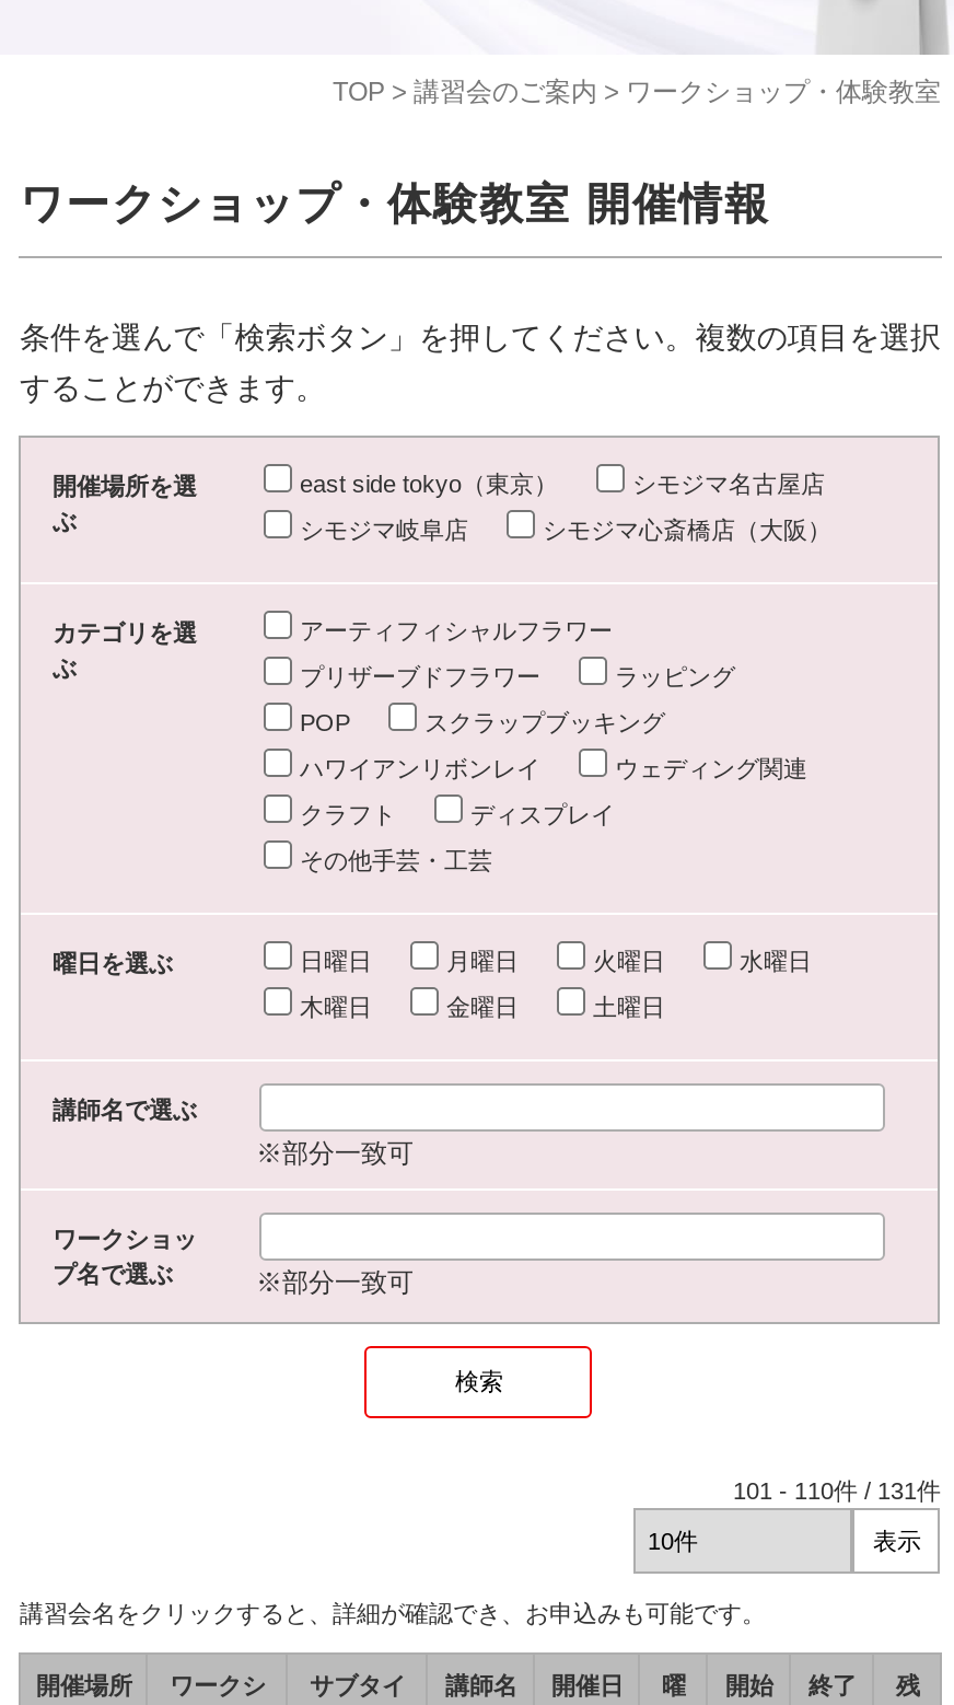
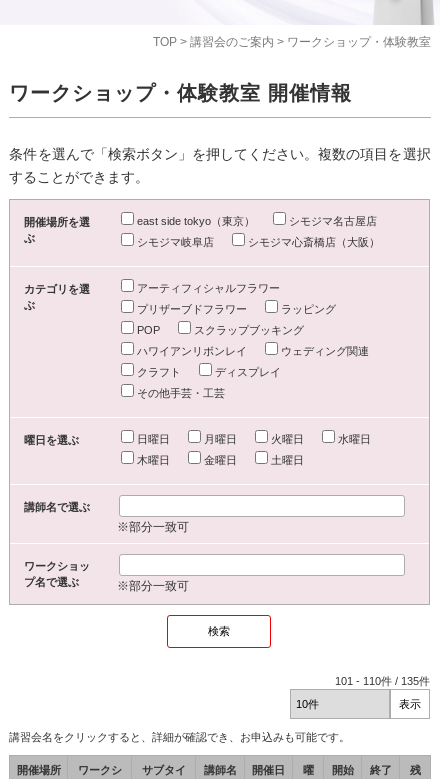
[733,1477,941,1504] 101 - 110件 / 131件 -> [335,675,430,687] 101 - 110件 / 135件

